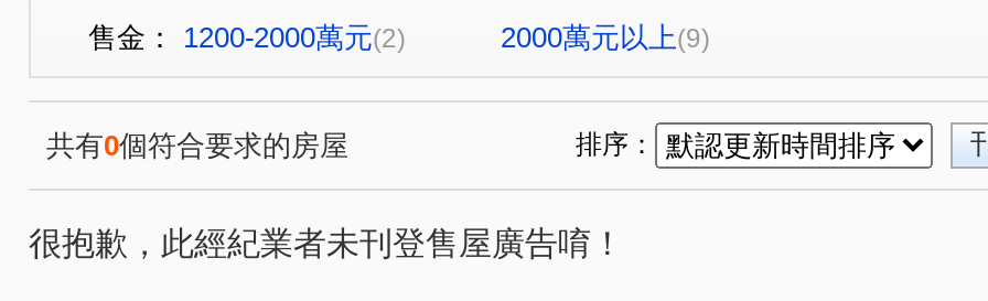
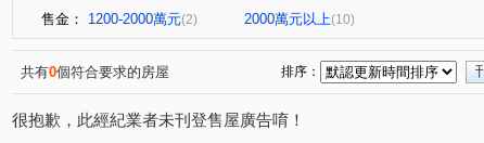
[501,21,710,54] 2000萬元以上(9) -> [244,11,355,27] 2000萬元以上(10)

